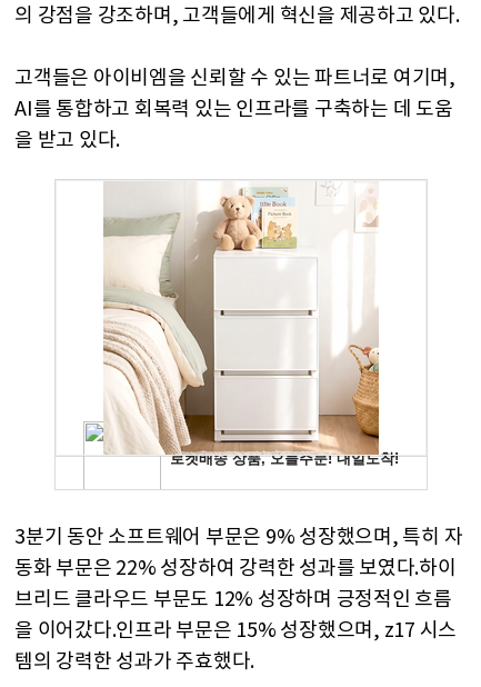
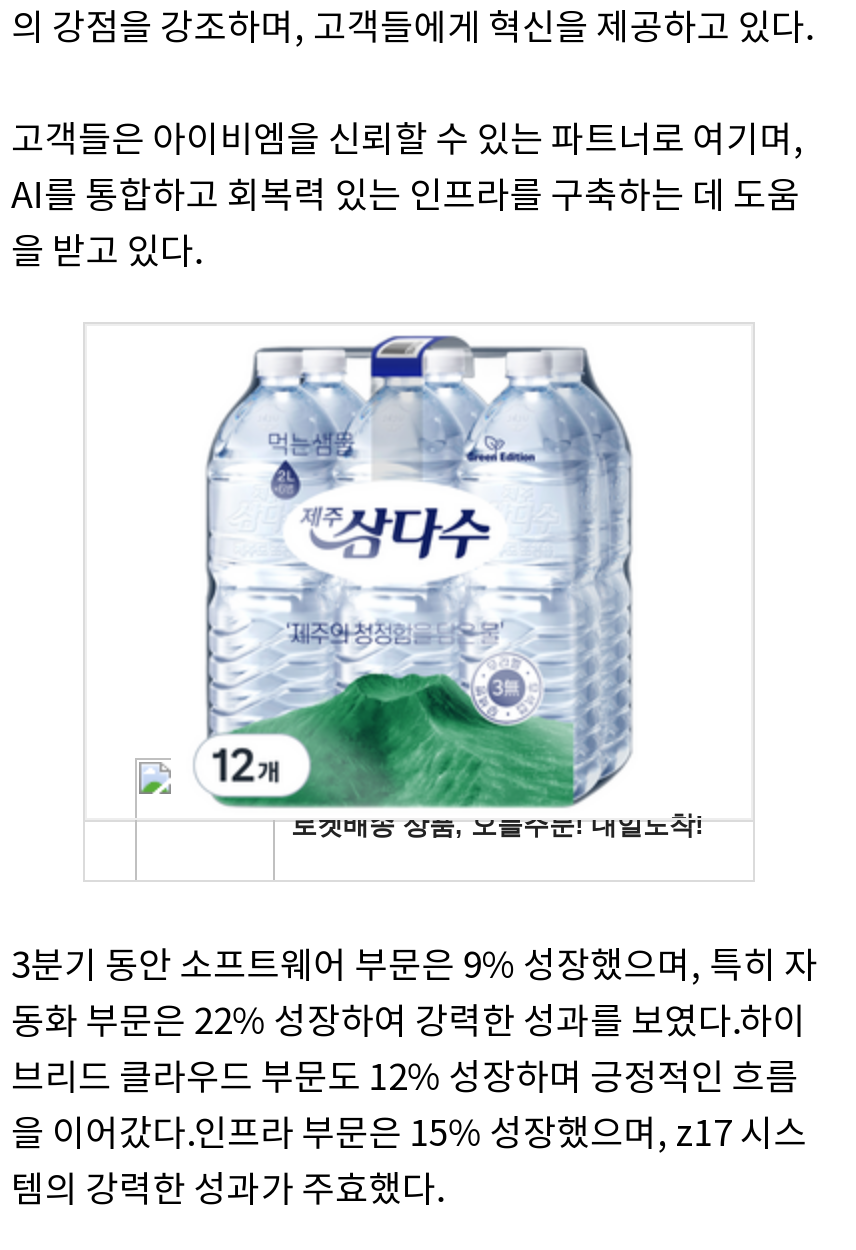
[102,182,380,456] [image] -> [171,328,667,820] [image]

